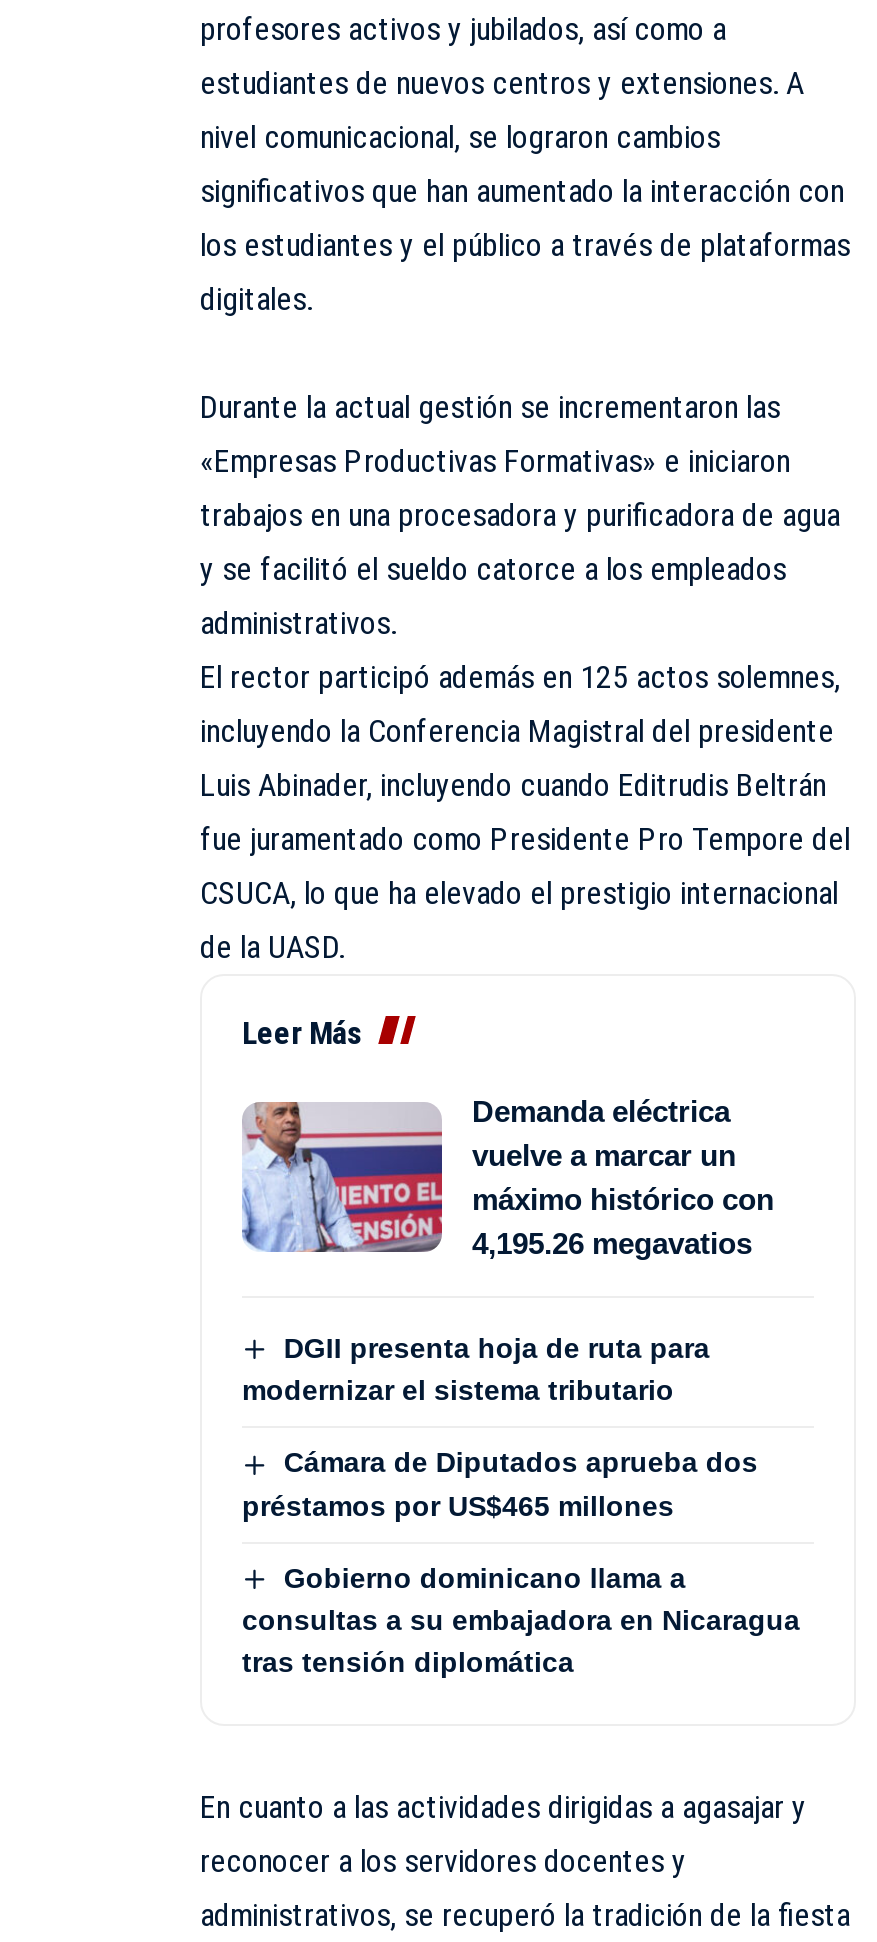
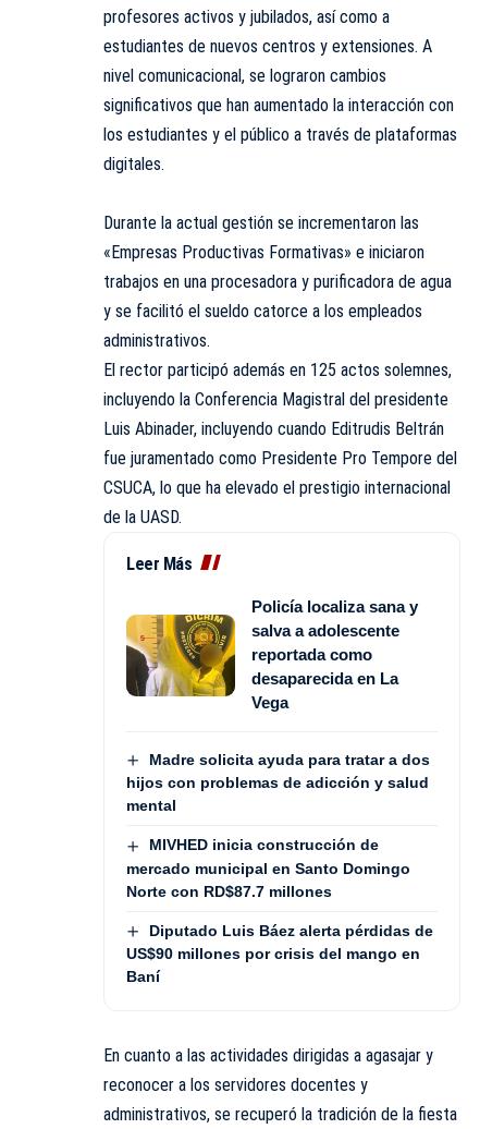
[240,1094,774,1272] [image] | Demanda eléctrica | vuelve a marcar un | máximo histórico con | 4,195.26 megavatios -> [125,597,418,712] [image] | Policía localiza sana y | salva a adolescente | reportada como | desaparecida en La | Vega
[242,1332,710,1407] DGII presenta hoja de ruta para | modernizar el sistema tributario -> [126,751,430,814] Madre solicita ayuda para tratar a dos | hijos con problemas de adicción y salud | mental
[242,1447,758,1521] Cámara de Diputados aprueba dos | préstamos por US$465 millones -> [126,836,410,900] MIVHED inicia construcción de | mercado municipal en Santo Domingo | Norte con RD$87.7 millones
[242,1561,800,1678] Gobierno dominicano llama a | consultas a su embajadora en Nicaragua | tras tensión diplomática -> [126,922,433,985] Diputado Luis Báez alerta pérdidas de | US$90 millones por crisis del mango en | Baní

